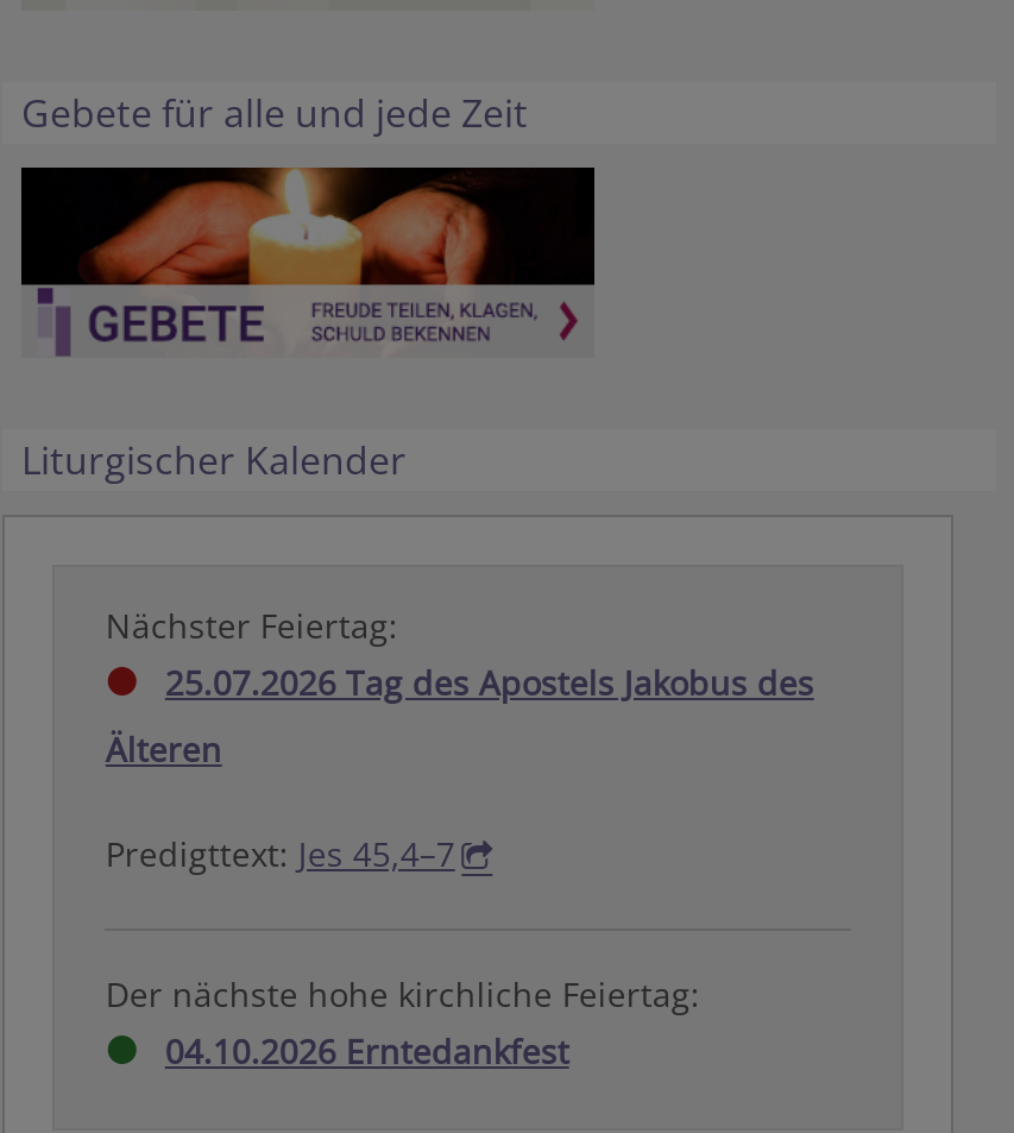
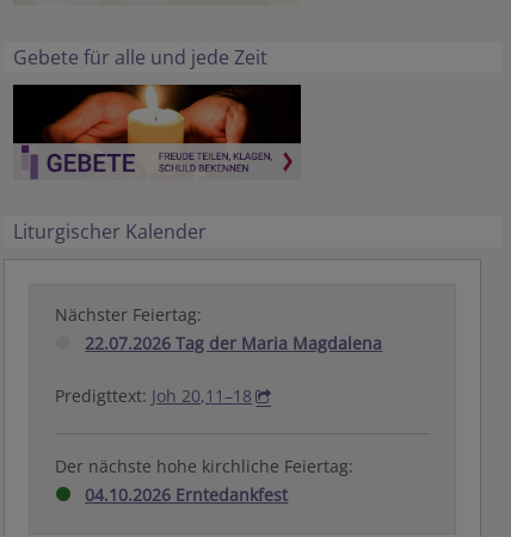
[106,659,814,875] 25.07.2026 Tag des Apostels Jakobus des | Älteren | Predigttext: Jes 45,4–7 -> [55,331,383,406] 22.07.2026 Tag der Maria Magdalena | Predigttext: Joh 20,11–18

